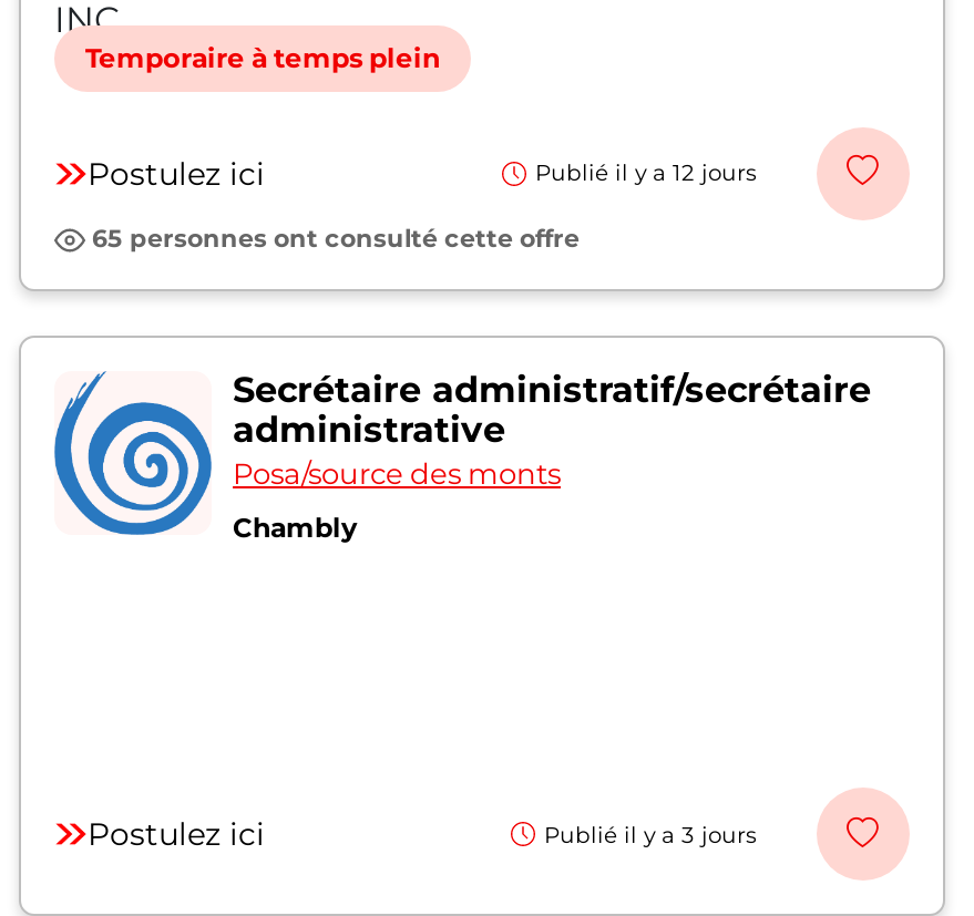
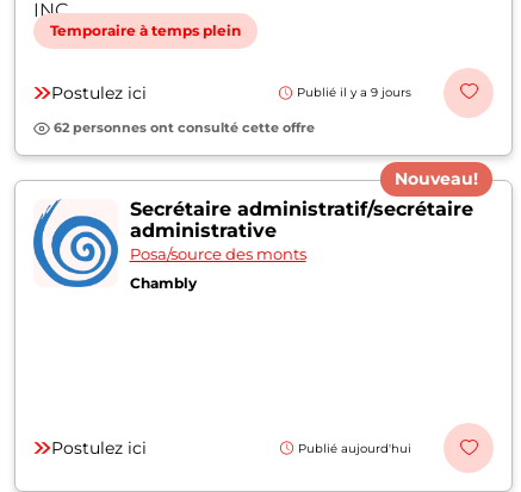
[85,159,757,253] Publié il y a 12 jours | 65 personnes ont consulté cette offre -> [50,85,478,189] Publié il y a 9 jours | 62 personnes ont consulté cette offre | Nouveau!
[544,820,757,848] Publié il y a 3 jours -> [298,440,411,456] Publié aujourd'hui

